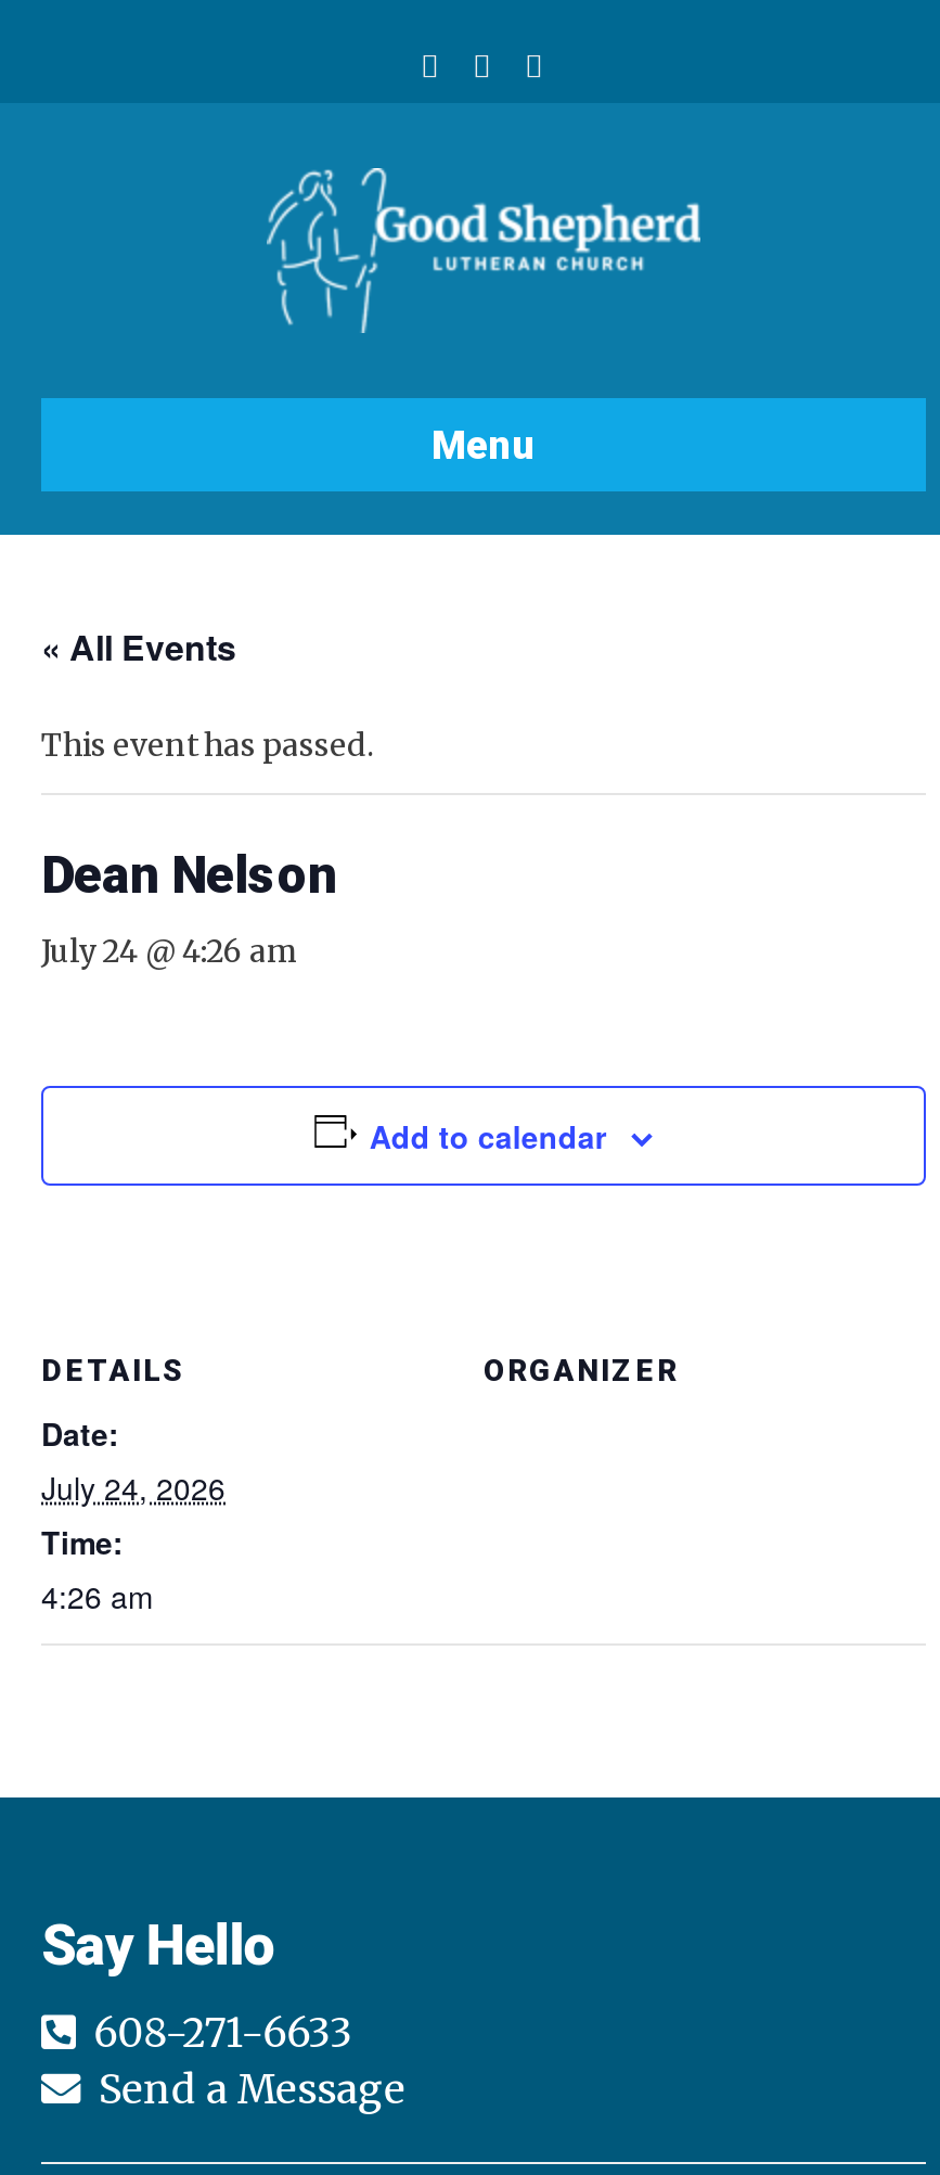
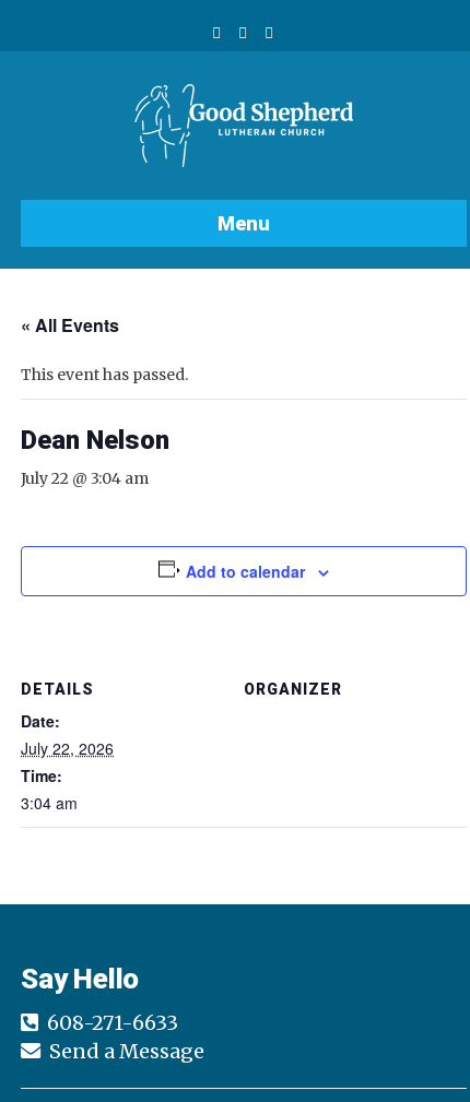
[41,932,297,971] July 24 @ 4:26 am -> [21,469,149,488] July 22 @ 3:04 am
[41,1466,226,1509] July 24, 2026 -> [21,737,114,759] July 22, 2026
[41,1574,154,1617] 4:26 am -> [21,792,78,814] 3:04 am

